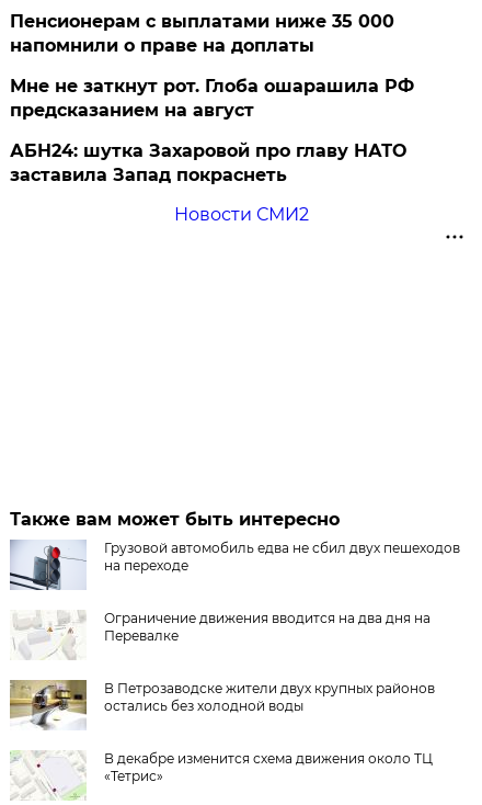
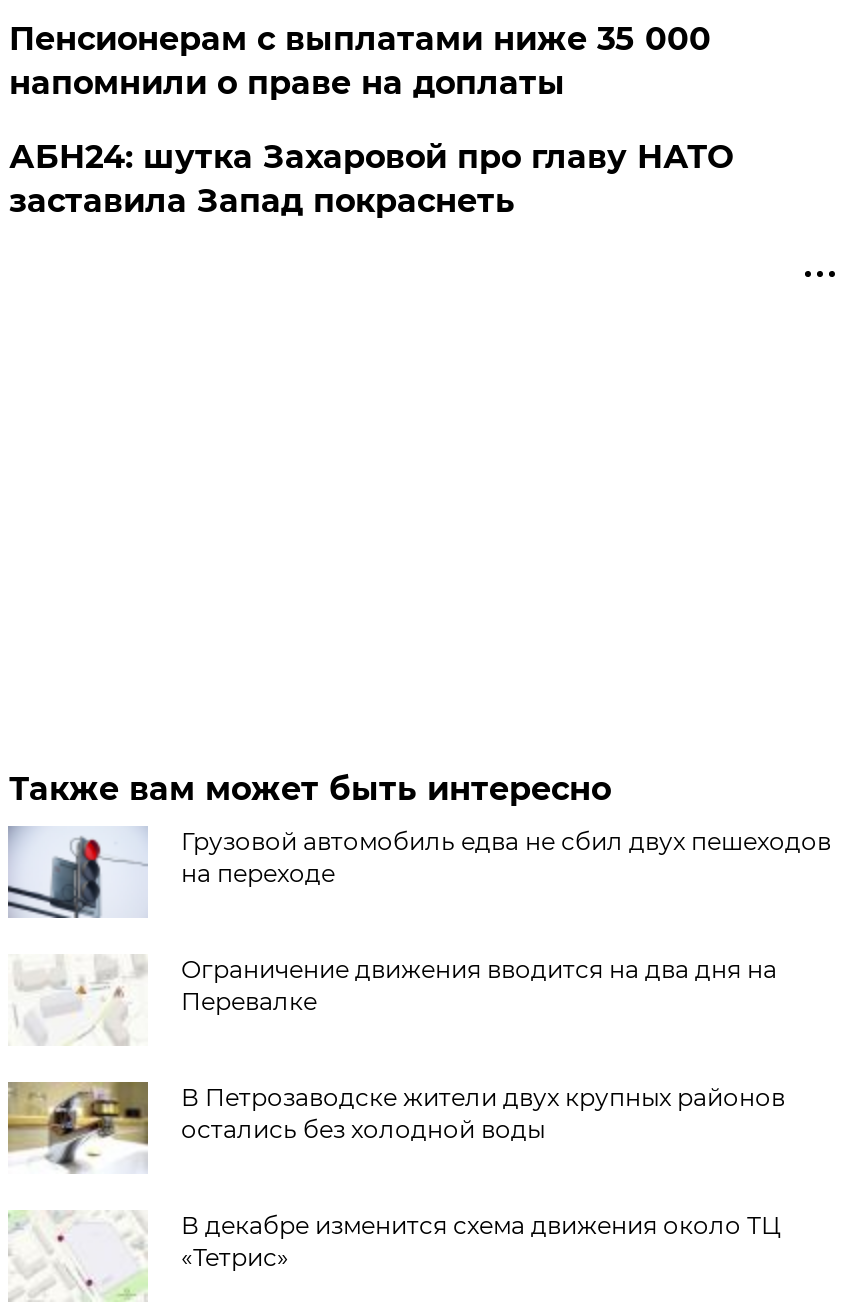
[10,75,415,120] Мне не заткнут рот. Глоба ошарашила РФ | предсказанием на август -> none
[174,204,309,225] Новости СМИ2 -> none

